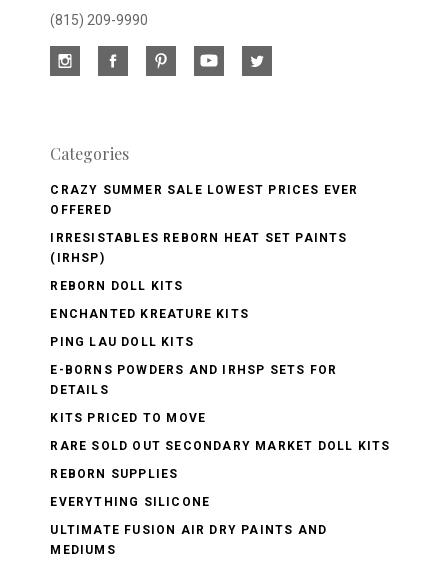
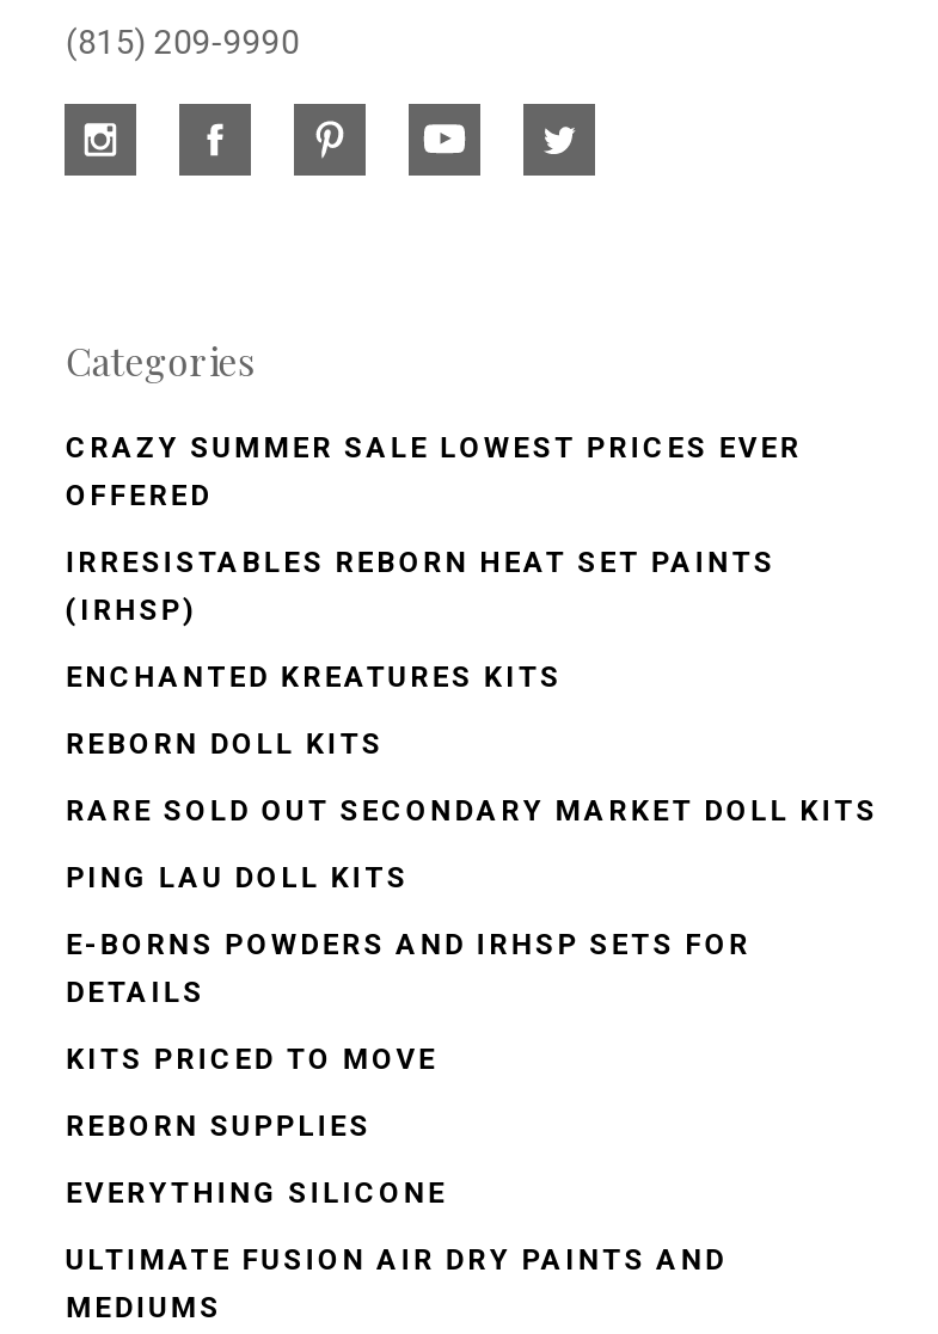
none -> [65,660,562,693] ENCHANTED KREATURES KITS
moved [50,279,183,293] -> [65,727,384,760]: REBORN DOLL KITS
[50,307,249,321] ENCHANTED KREATURE KITS -> none
moved [50,335,337,425] -> [65,860,751,1075]: PING LAU DOLL KITS | E-BORNS POWDERS AND IRHSP SETS FOR | DETAILS | KITS PRICED TO MOVE
moved [50,439,390,453] -> [65,793,878,827]: RARE SOLD OUT SECONDARY MARKET DOLL KITS

